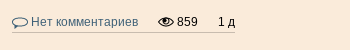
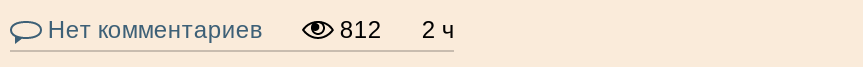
[174,15,235,29] 859 | 1 д -> [334,16,454,44] 812 | 2 ч

